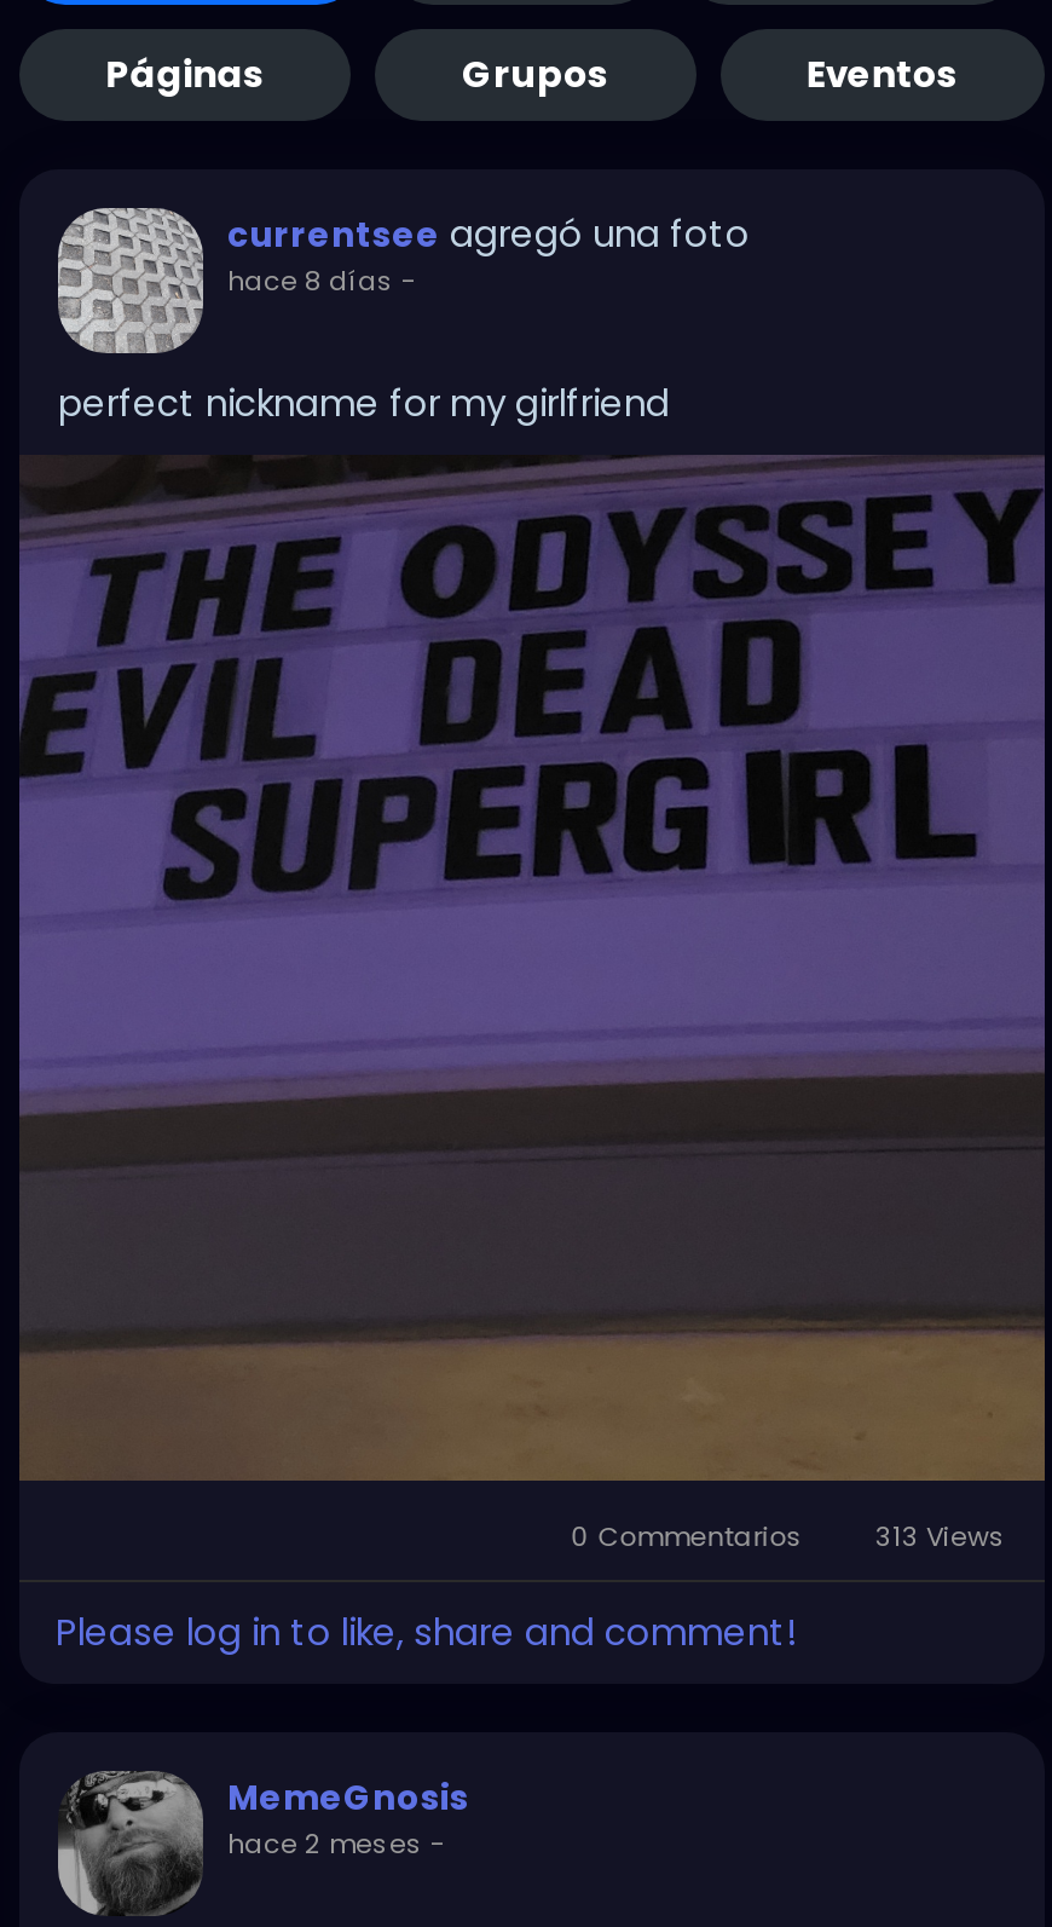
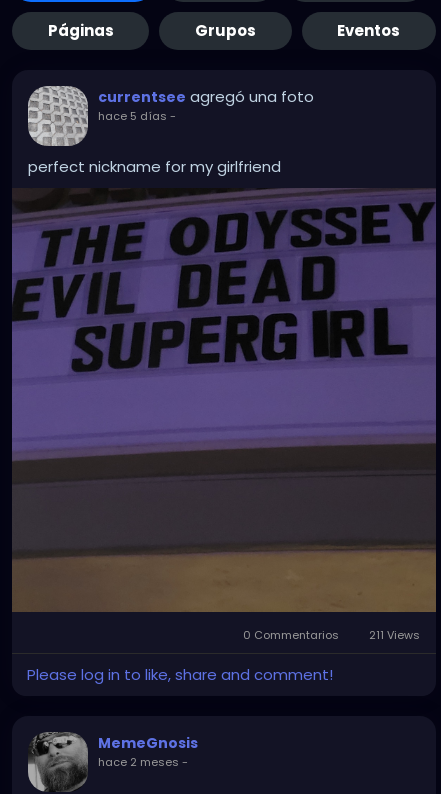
[227,262,423,300] hace 8 días - -> [98,108,179,124] hace 5 días -
[564,1517,1006,1556] 0 Commentarios 313 Views -> [240,627,420,643] 0 Commentarios 211 Views

